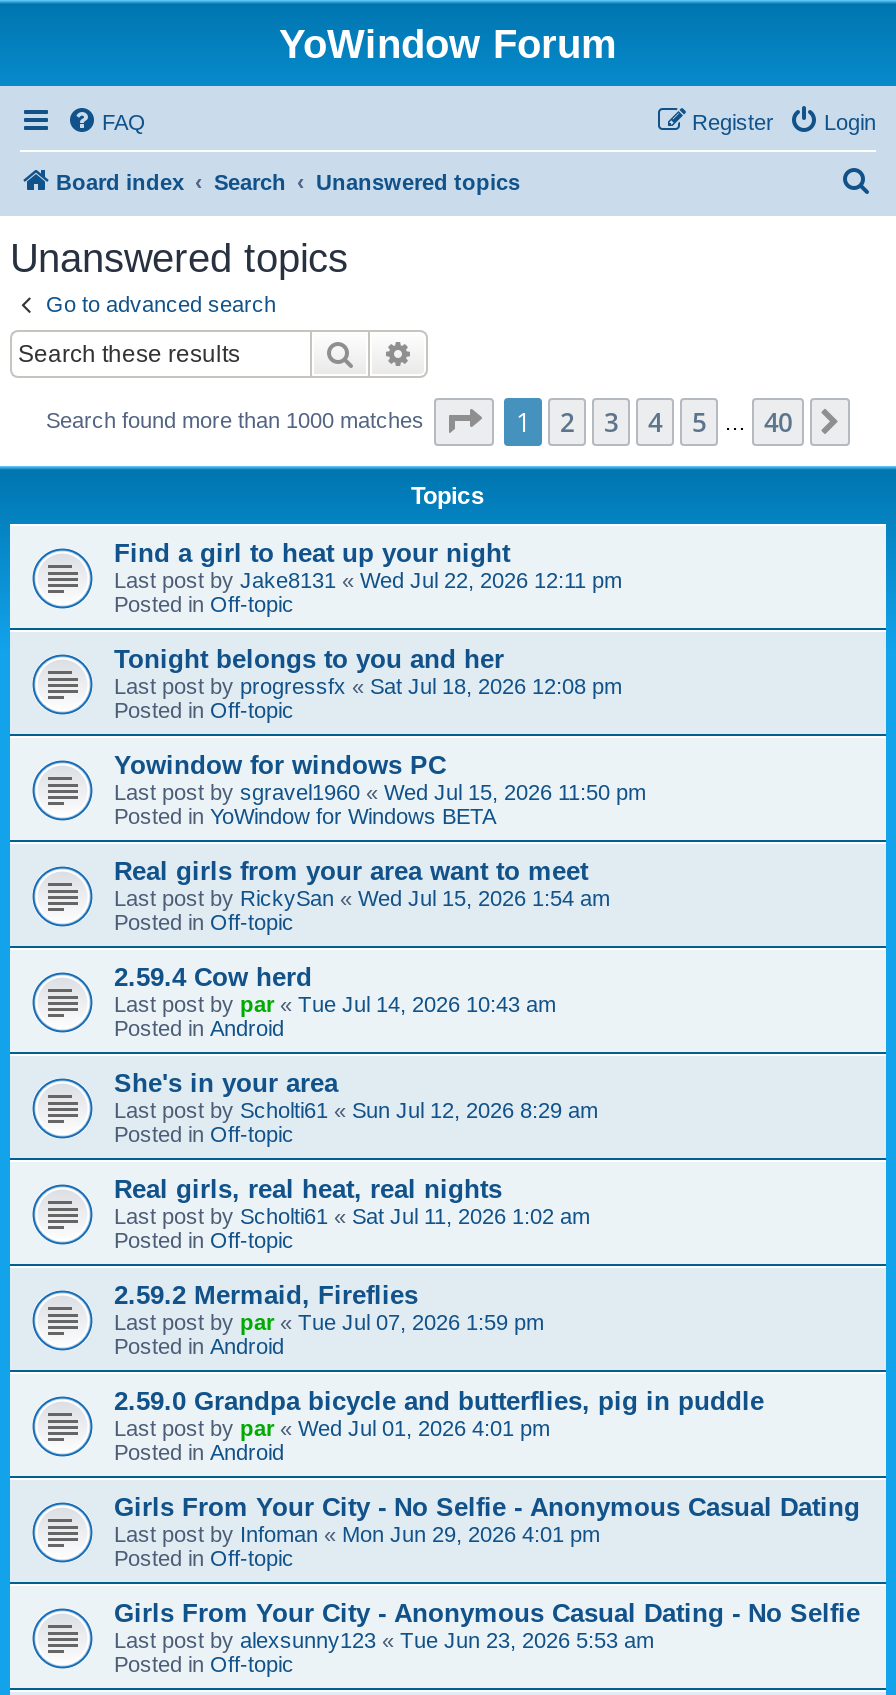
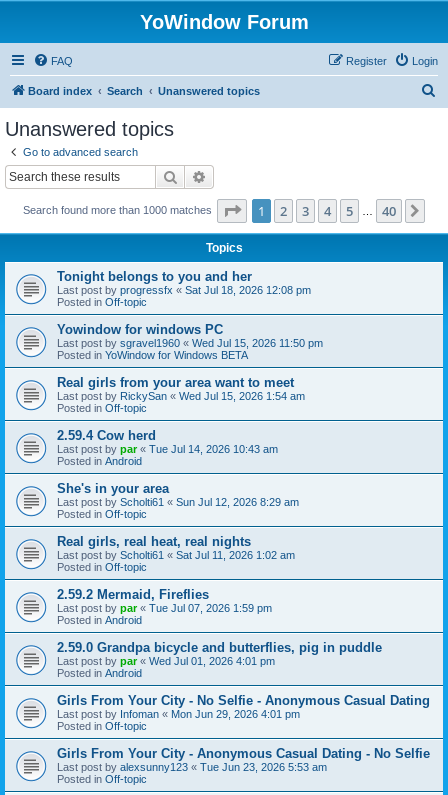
[114,537,622,615] Find a girl to heat up your night | Last post by Jake8131 «Wed Jul 22, 2026 12:11 pm | Posted in Off-topic -> none

